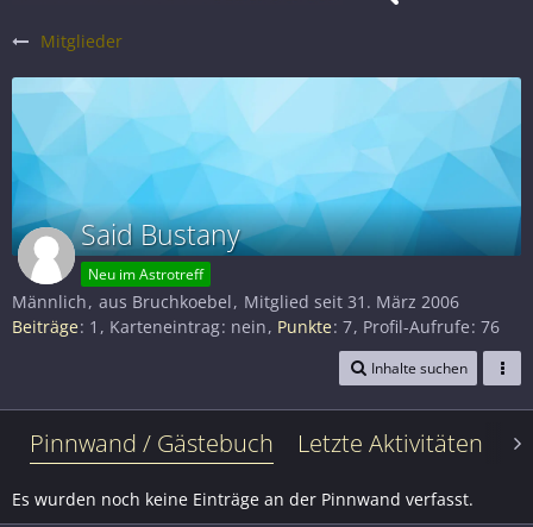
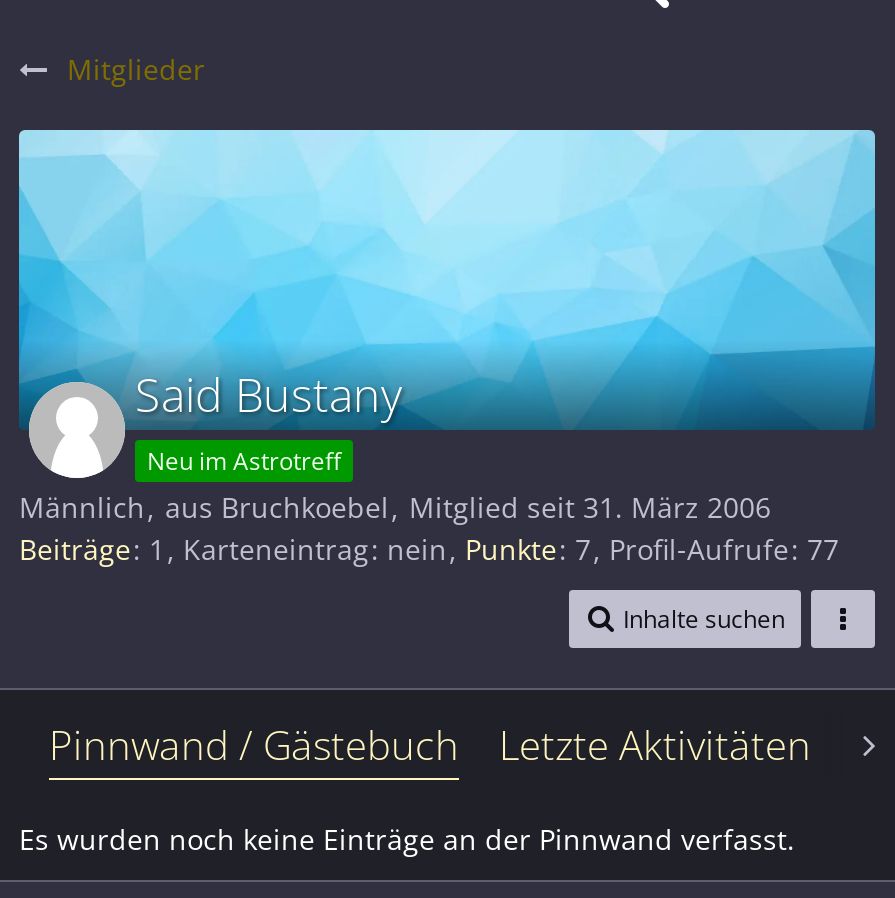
[12,315,500,338] Beiträge 1 Karteneintrag nein Punkte 7 Profil-Aufrufe 76 -> [19,530,839,568] Beiträge 1 Karteneintrag nein Punkte 7 Profil-Aufrufe 77

